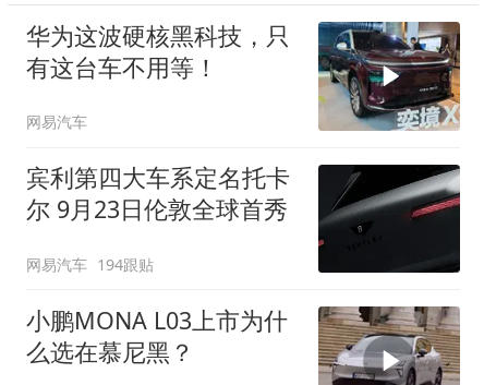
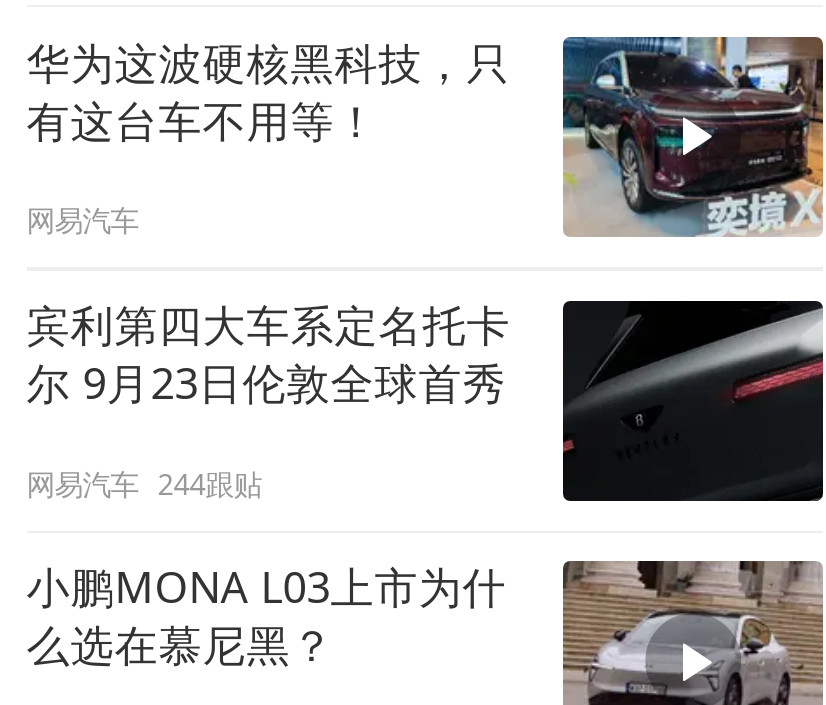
[26,254,154,275] 网易汽车 194跟贴 -> [26,464,262,502] 网易汽车 244跟贴

